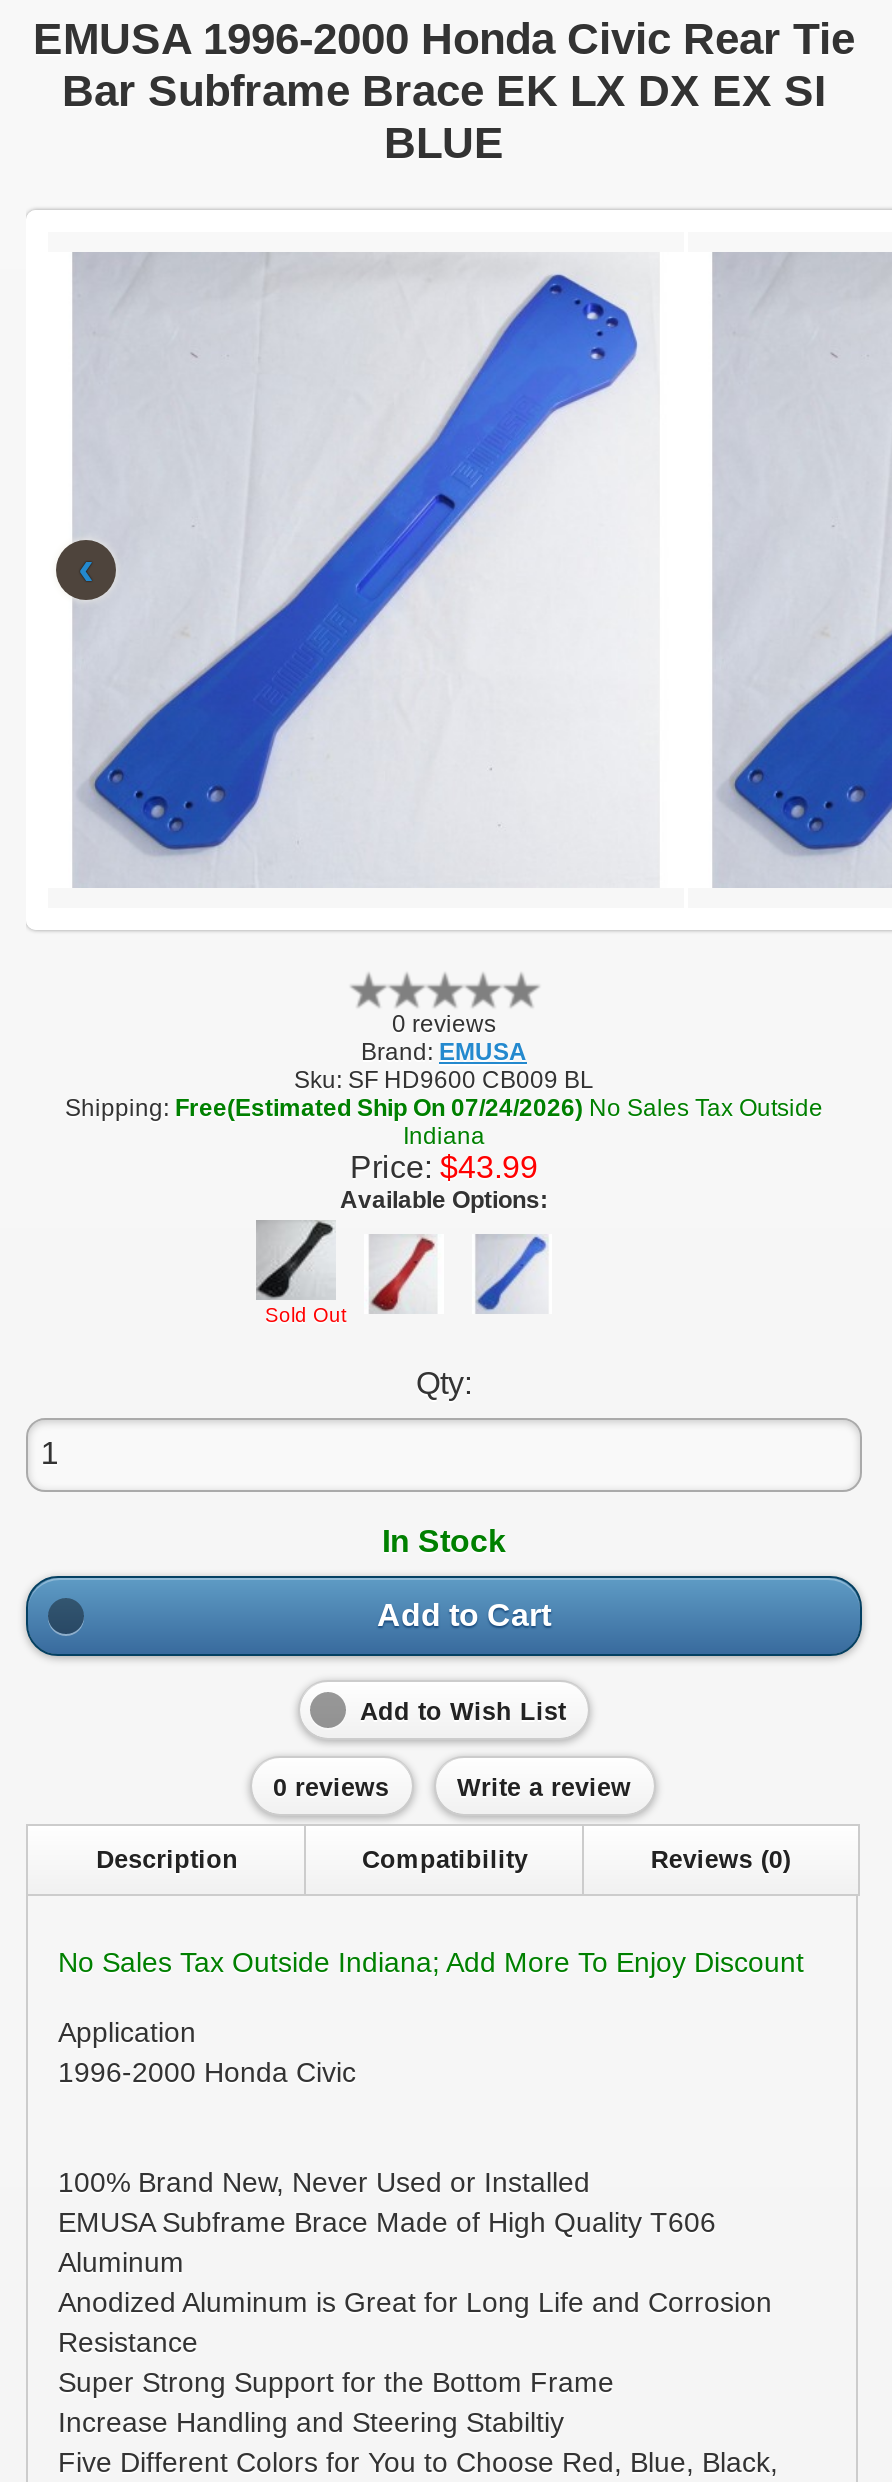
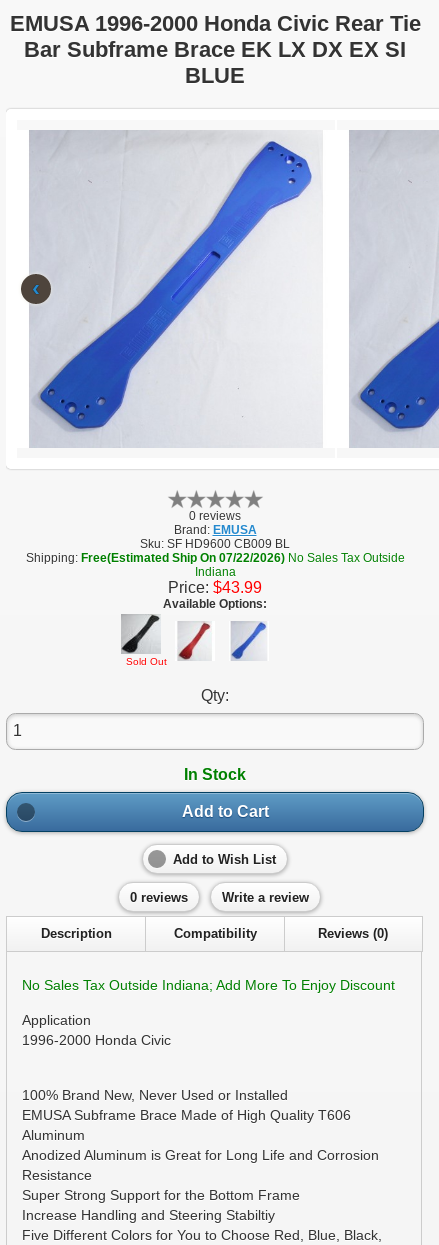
[65,1094,823,1122] Shipping: Free(Estimated Ship On 07/24/2026) No Sales Tax Outside -> [25,551,404,565] Shipping: Free(Estimated Ship On 07/22/2026) No Sales Tax Outside

